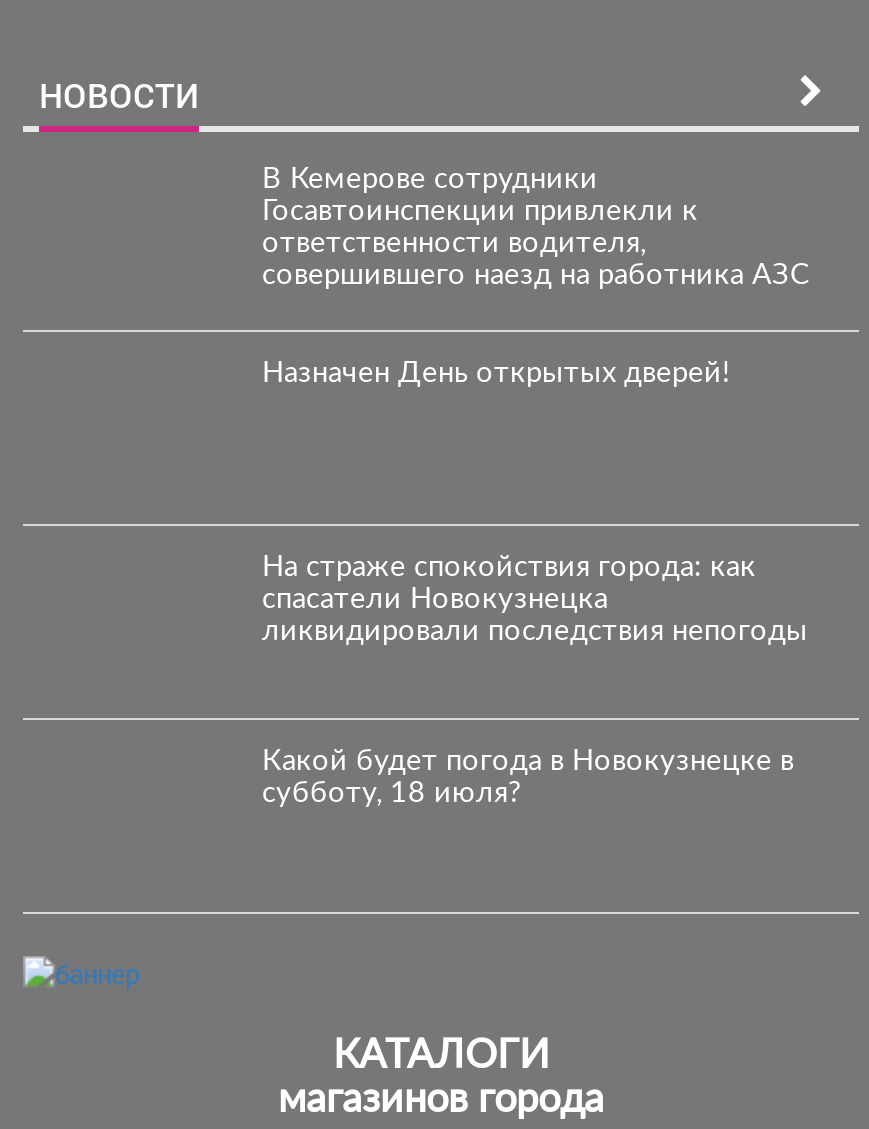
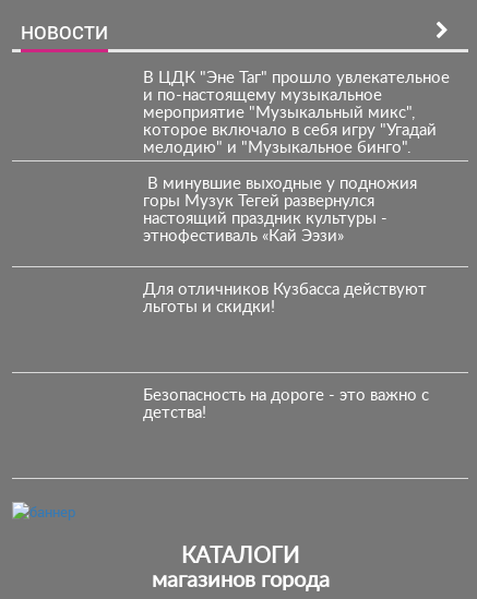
[262,164,810,290] В Кемерове сотрудники | Госавтоинспекции привлекли к | ответственности водителя, | совершившего наезд на работника АЗС -> [142,70,449,156] В ЦДК "Эне Таг" прошло увлекательное | и по-настоящему музыкальное | мероприятие "Музыкальный микс", | которое включало в себя игру "Угадай | мелодию" и "Музыкальное бинго".
[262,358,730,388] Назначен День открытых дверей! -> [142,175,416,244] В минувшие выходные у подножия | горы Музук Тегей развернулся | настоящий праздник культуры - | этнофестиваль «Кай Ээзи»
[262,552,808,646] На страже спокойствия города: как | спасатели Новокузнецка | ликвидировали последствия непогоды -> [142,281,426,315] Для отличников Кузбасса действуют | льготы и скидки!
[262,746,794,808] Какой будет погода в Новокузнецке в | субботу, 18 июля? -> [142,387,428,421] Безопасность на дороге - это важно с | детства!

